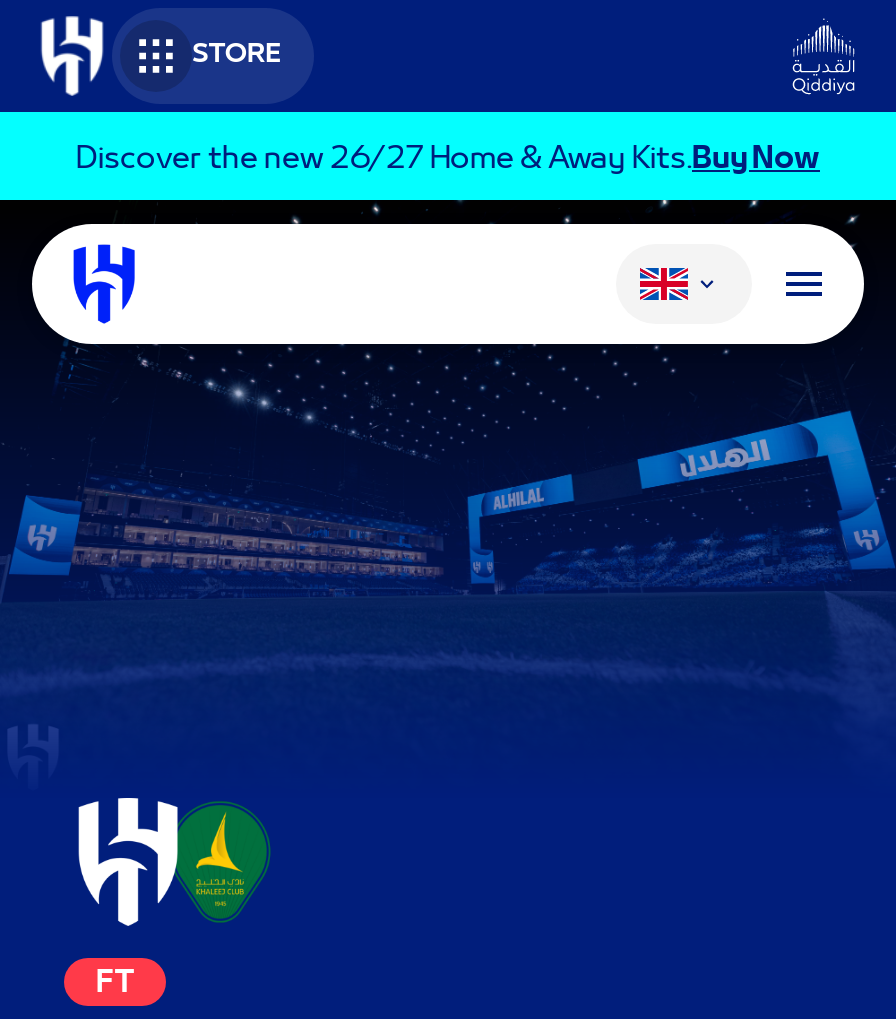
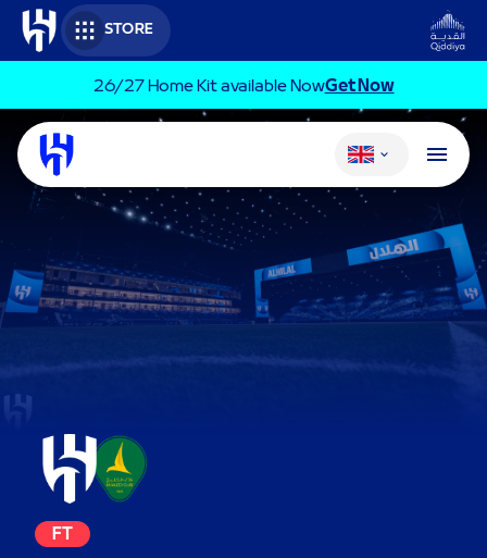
[76,140,820,180] Discover the new 26/27 Home & Away Kits.Buy Now -> [93,76,394,98] 26/27 Home Kit available NowGet Now

